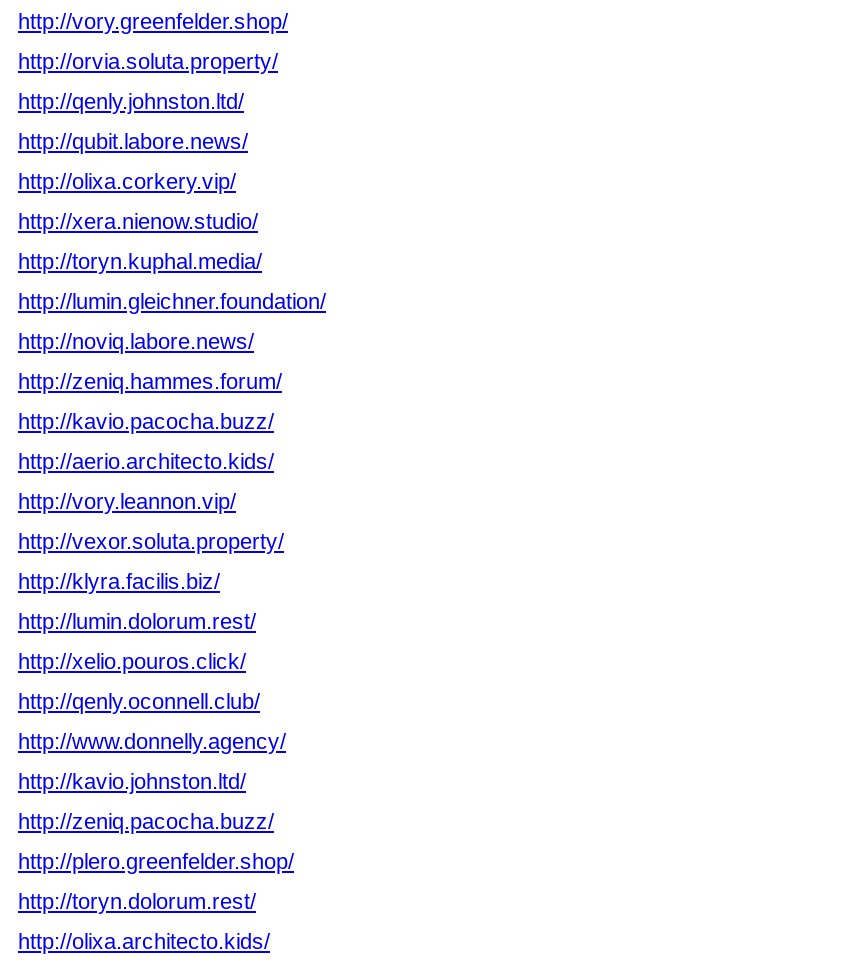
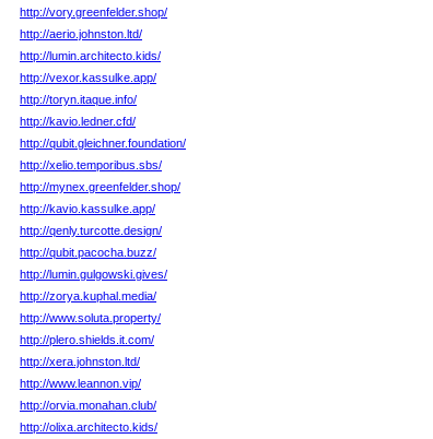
[18,49,326,913] http://orvia.soluta.property/ | http://qenly.johnston.ltd/ | http://qubit.labore.news/ | http://olixa.corkery.vip/ | http://xera.nienow.studio/ | http://toryn.kuphal.media/ | http://lumin.gleichner.foundation/ | http://noviq.labore.news/ | http://zeniq.hammes.forum/ | http://kavio.pacocha.buzz/ | http://aerio.architecto.kids/ | http://vory.leannon.vip/ | http://vexor.soluta.property/ | http://klyra.facilis.biz/ | http://lumin.dolorum.rest/ | http://xelio.pouros.click/ | http://qenly.oconnell.club/ | http://www.donnelly.agency/ | http://kavio.johnston.ltd/ | http://zeniq.pacocha.buzz/ | http://plero.greenfelder.shop/ | http://toryn.dolorum.rest/ -> [20,27,186,412] http://aerio.johnston.ltd/ | http://lumin.architecto.kids/ | http://vexor.kassulke.app/ | http://toryn.itaque.info/ | http://kavio.ledner.cfd/ | http://qubit.gleichner.foundation/ | http://xelio.temporibus.sbs/ | http://mynex.greenfelder.shop/ | http://kavio.kassulke.app/ | http://qenly.turcotte.design/ | http://qubit.pacocha.buzz/ | http://lumin.gulgowski.gives/ | http://zorya.kuphal.media/ | http://www.soluta.property/ | http://plero.shields.it.com/ | http://xera.johnston.ltd/ | http://www.leannon.vip/ | http://orvia.monahan.club/

